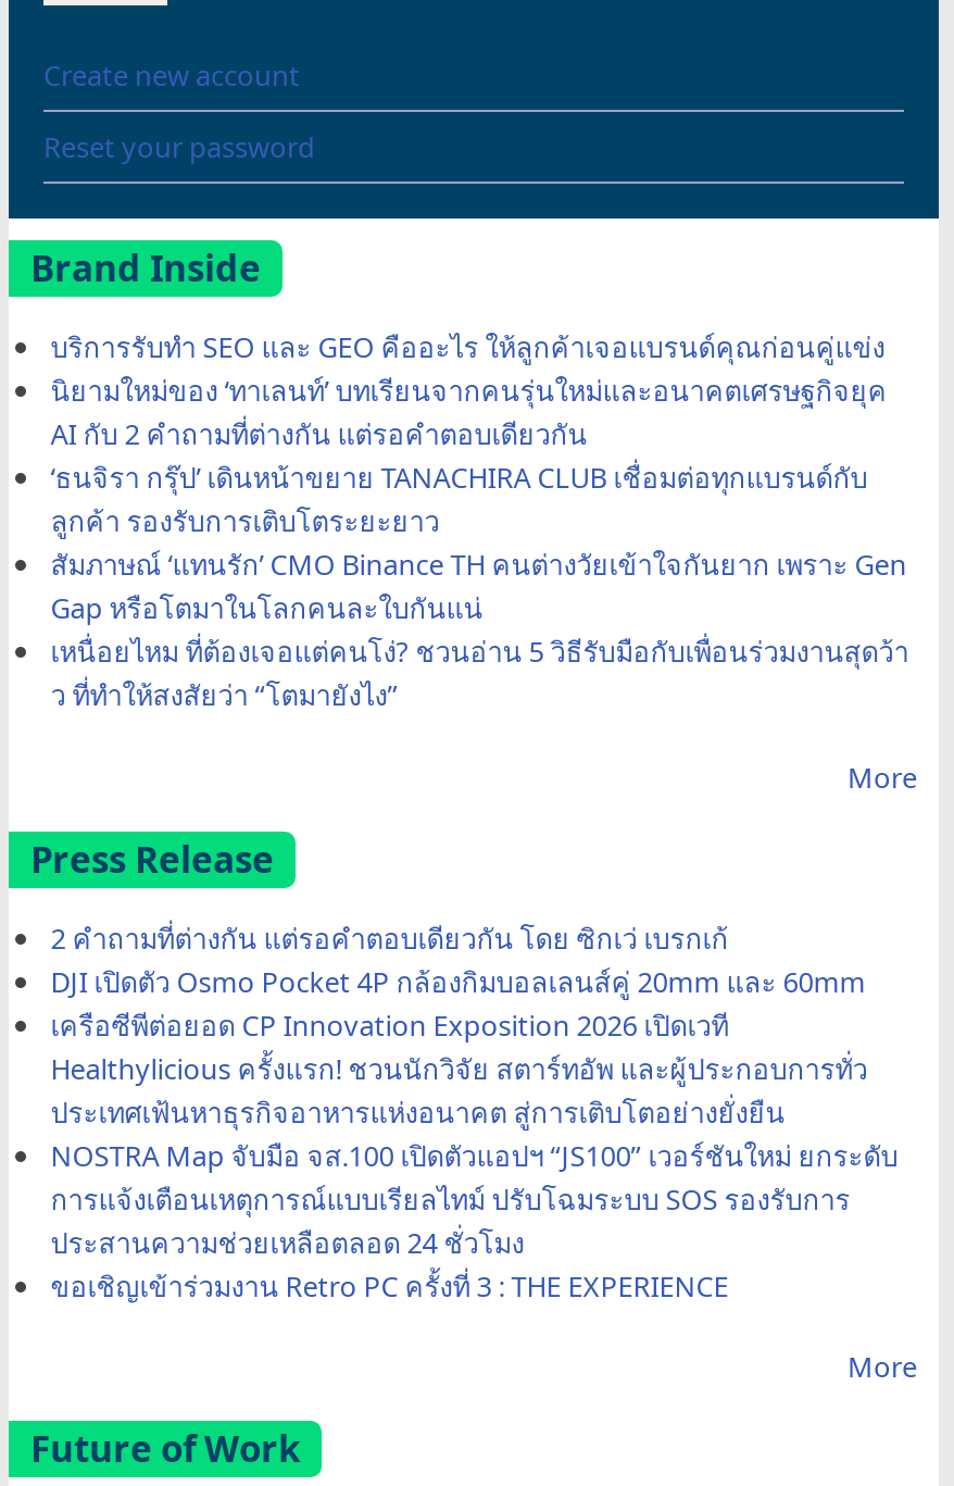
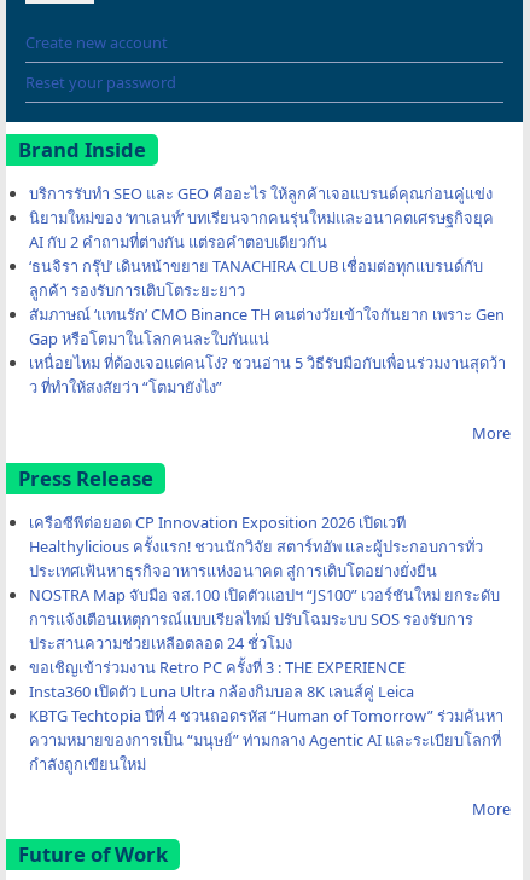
[50,918,865,1000] 2 คำถามที่ต่างกัน แต่รอคำตอบเดียวกัน โดย ซิกเว่ เบรกเก้ | DJI เปิดตัว Osmo Pocket 4P กล้องกิมบอลเลนส์คู่ 20mm และ 60mm -> none
moved [50,1005,868,1305] -> [29,511,483,678]: เครือซีพีต่อยอด CP Innovation Exposition 2026 เปิดเวที | Healthylicious ครั้งแรก! ชวนนักวิจัย สตาร์ทอัพ และผู้ประกอบการทั่ว | ประเทศเฟ้นหาธุรกิจอาหารแห่งอนาคต สู่การเติบโตอย่างยั่งยืน | ประสานความช่วยเหลือตลอด 24 ชั่วโมง | ขอเชิญเข้าร่วมงาน Retro PC ครั้งที่ 3 : THE EXPERIENCE
none -> [29,680,504,774] Insta360 เปิดตัว Luna Ultra กล้องกิมบอล 8K เลนส์คู่ Leica | KBTG Techtopia ปีที่ 4 ชวนถอดรหัส “Human of Tomorrow” ร่วมค้นหา | ความหมายของการเป็น “มนุษย์” ท่ามกลาง Agentic AI และระเบียบโลกที่ | กำลังถูกเขียนใหม่

